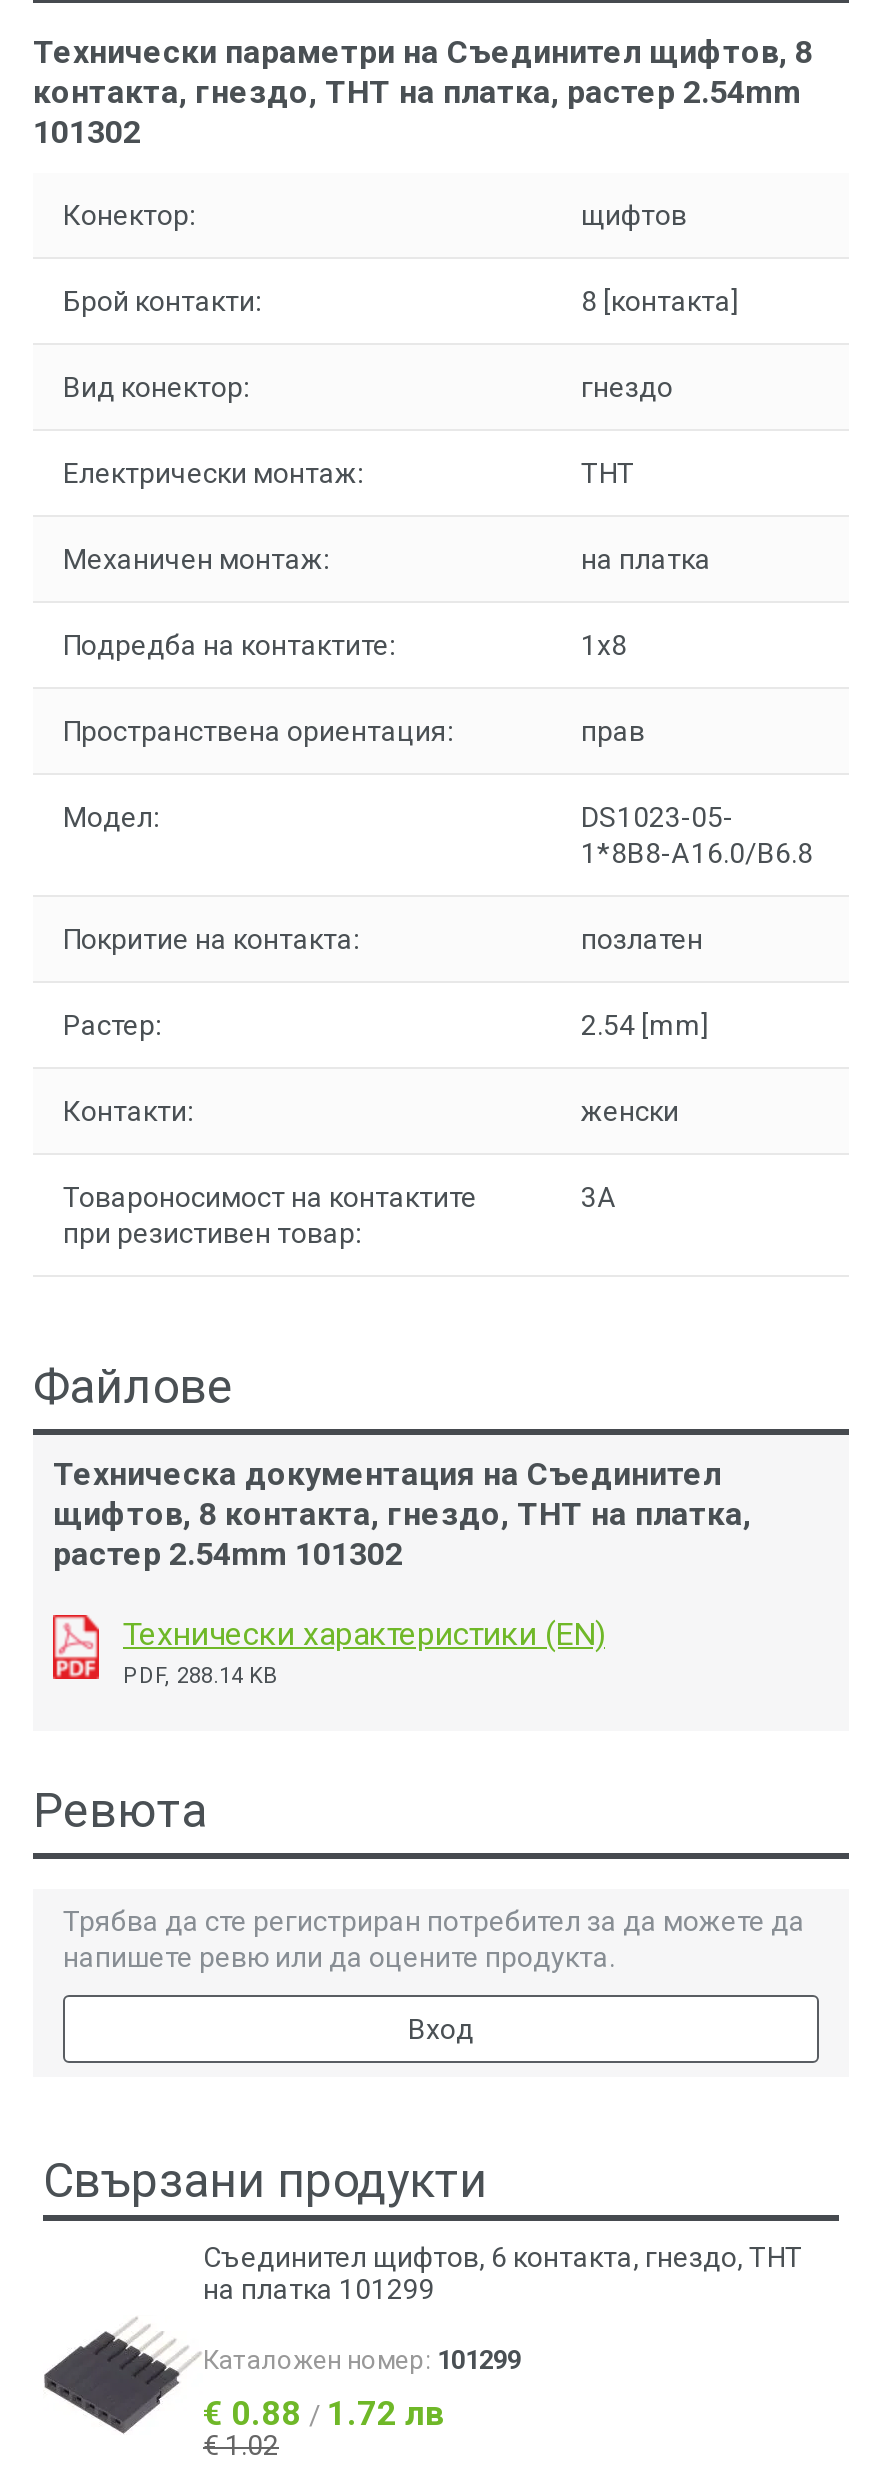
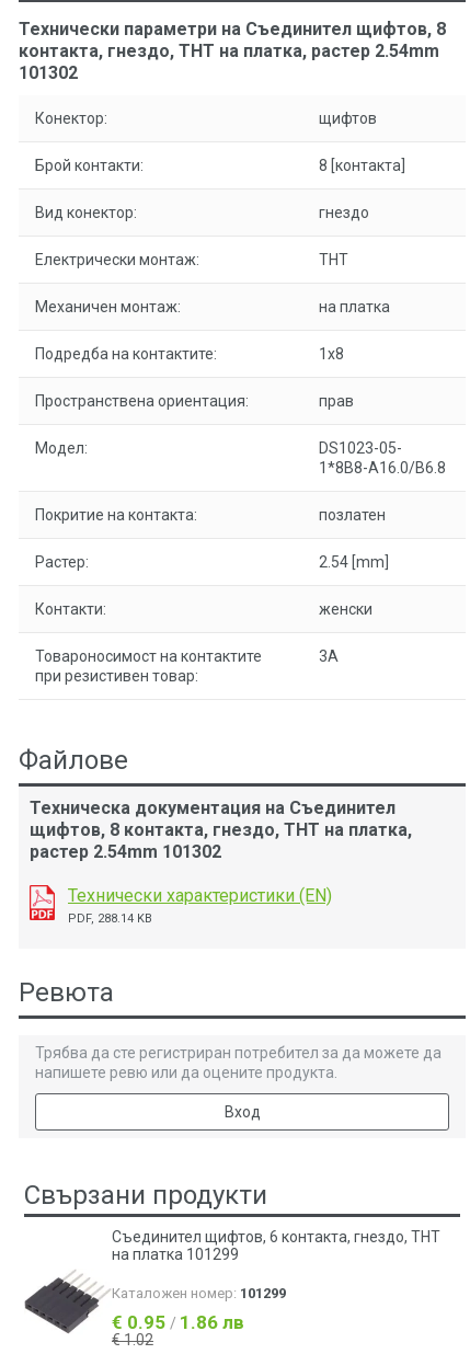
[203,2393,445,2433] € 0.88 / 1.72 лв -> [112,1311,244,1333] € 0.95 / 1.86 лв

